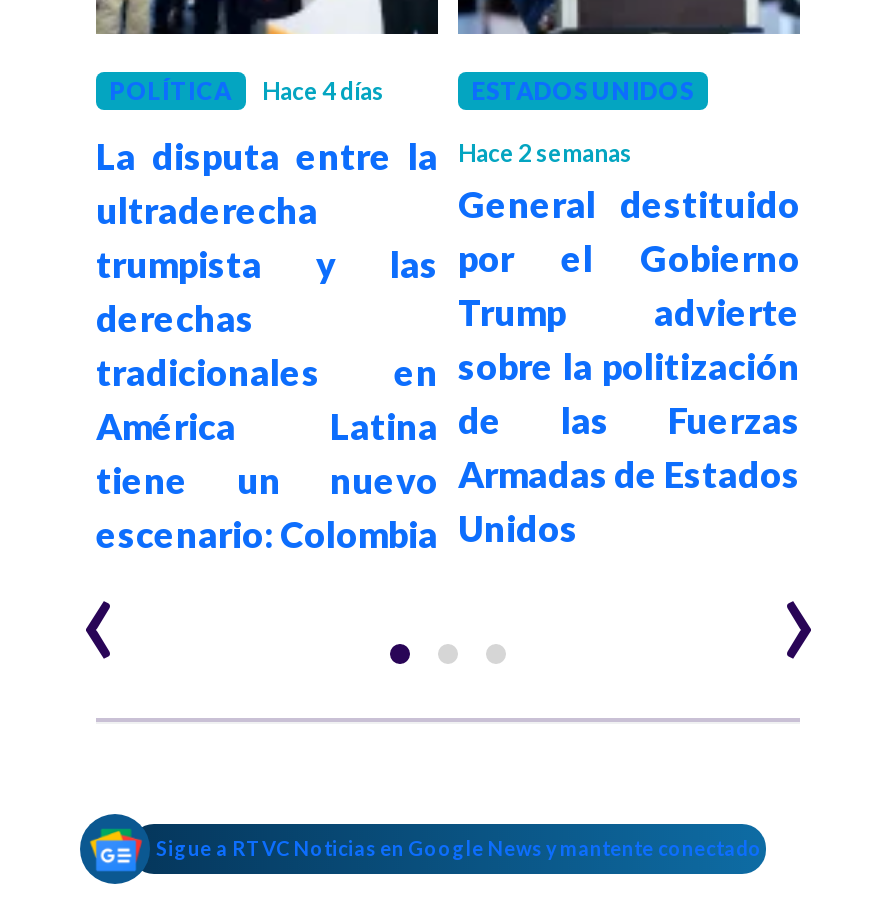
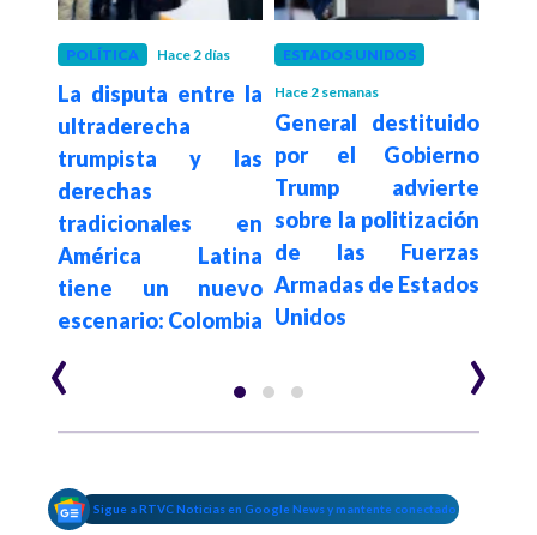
[262,76,384,106] Hace 4 días -> [157,45,230,63] Hace 2 días

